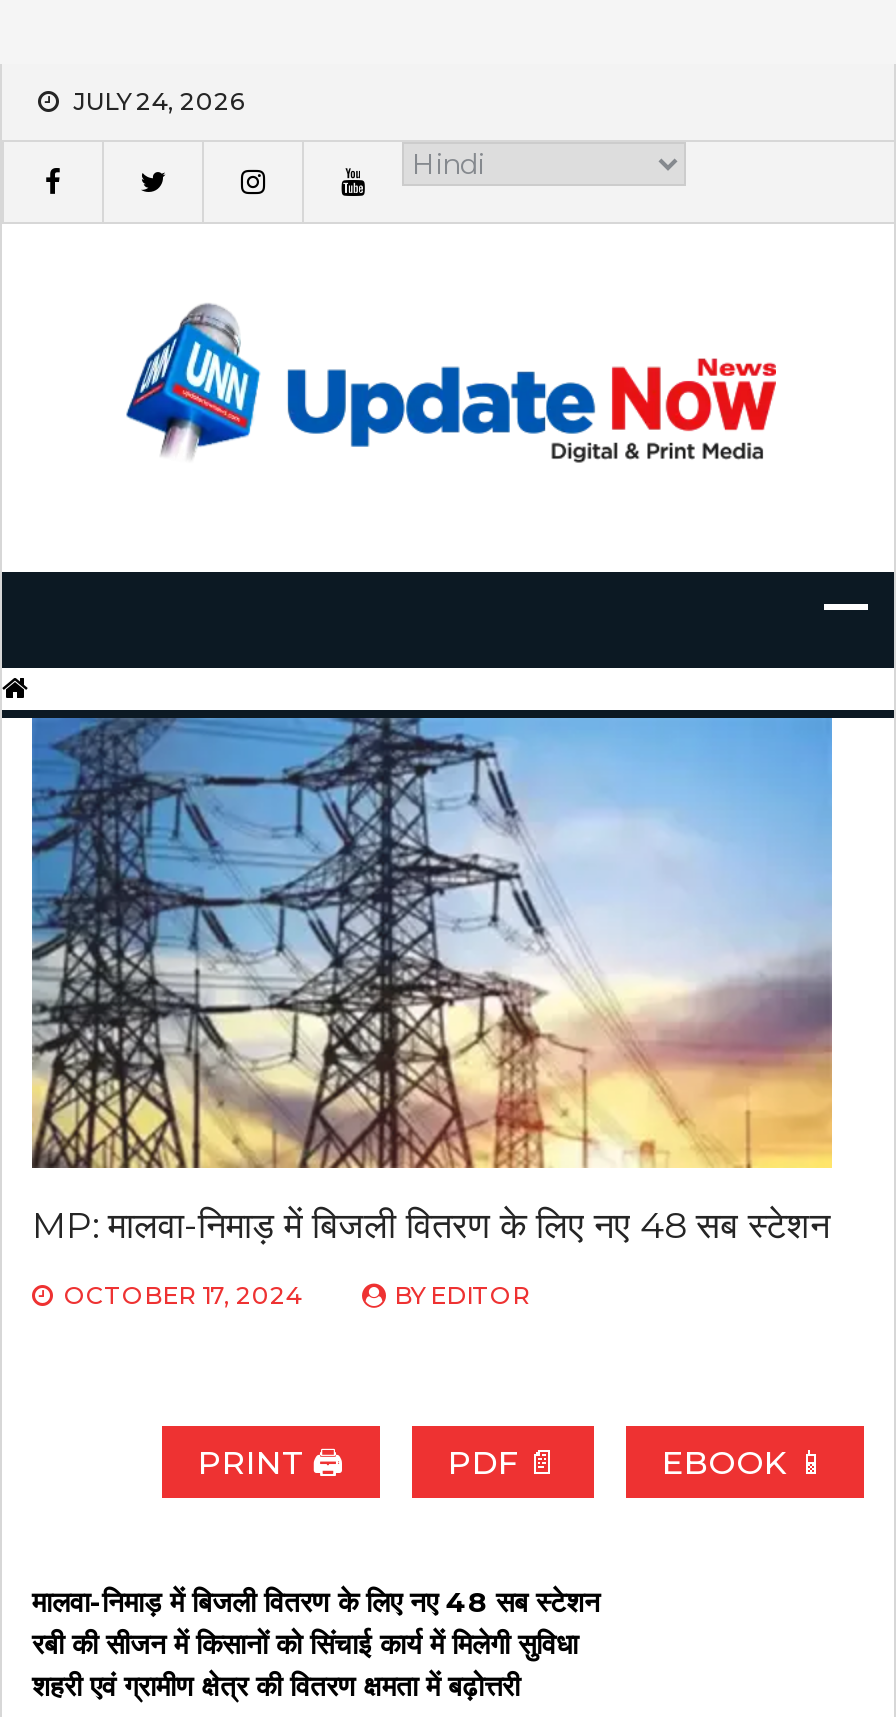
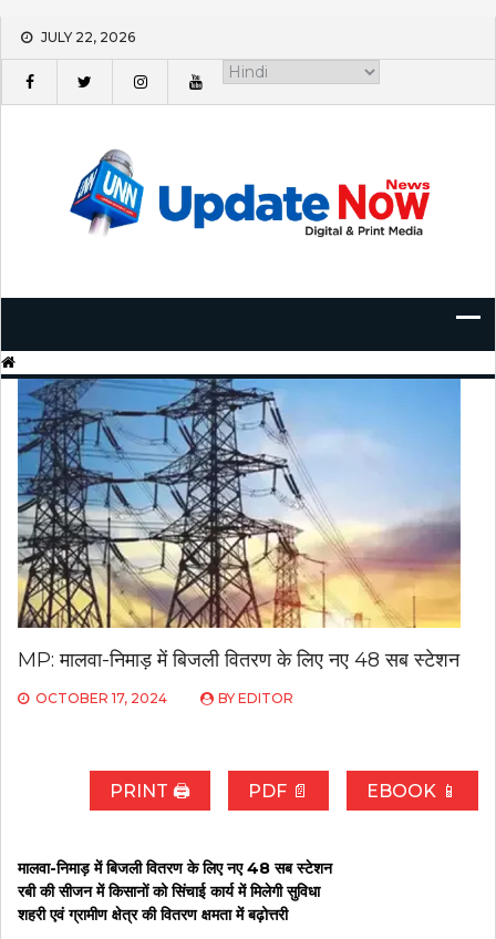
[74,86,244,116] JULY 24, 2026 -> [41,29,135,45] JULY 22, 2026

